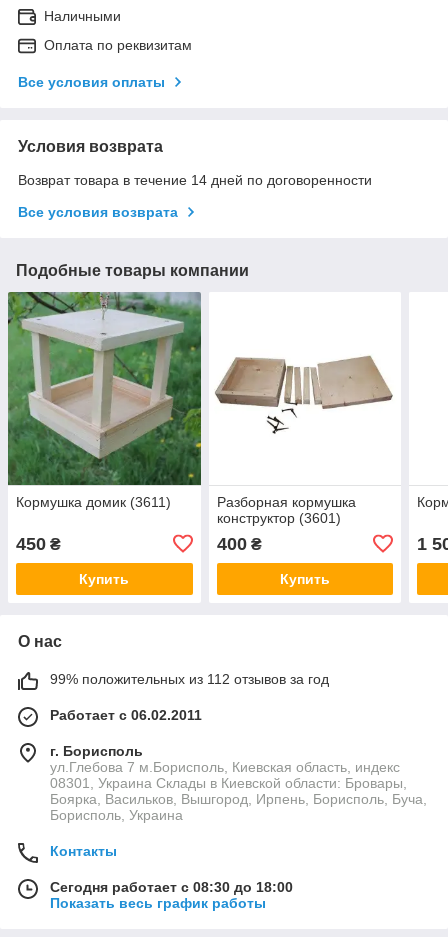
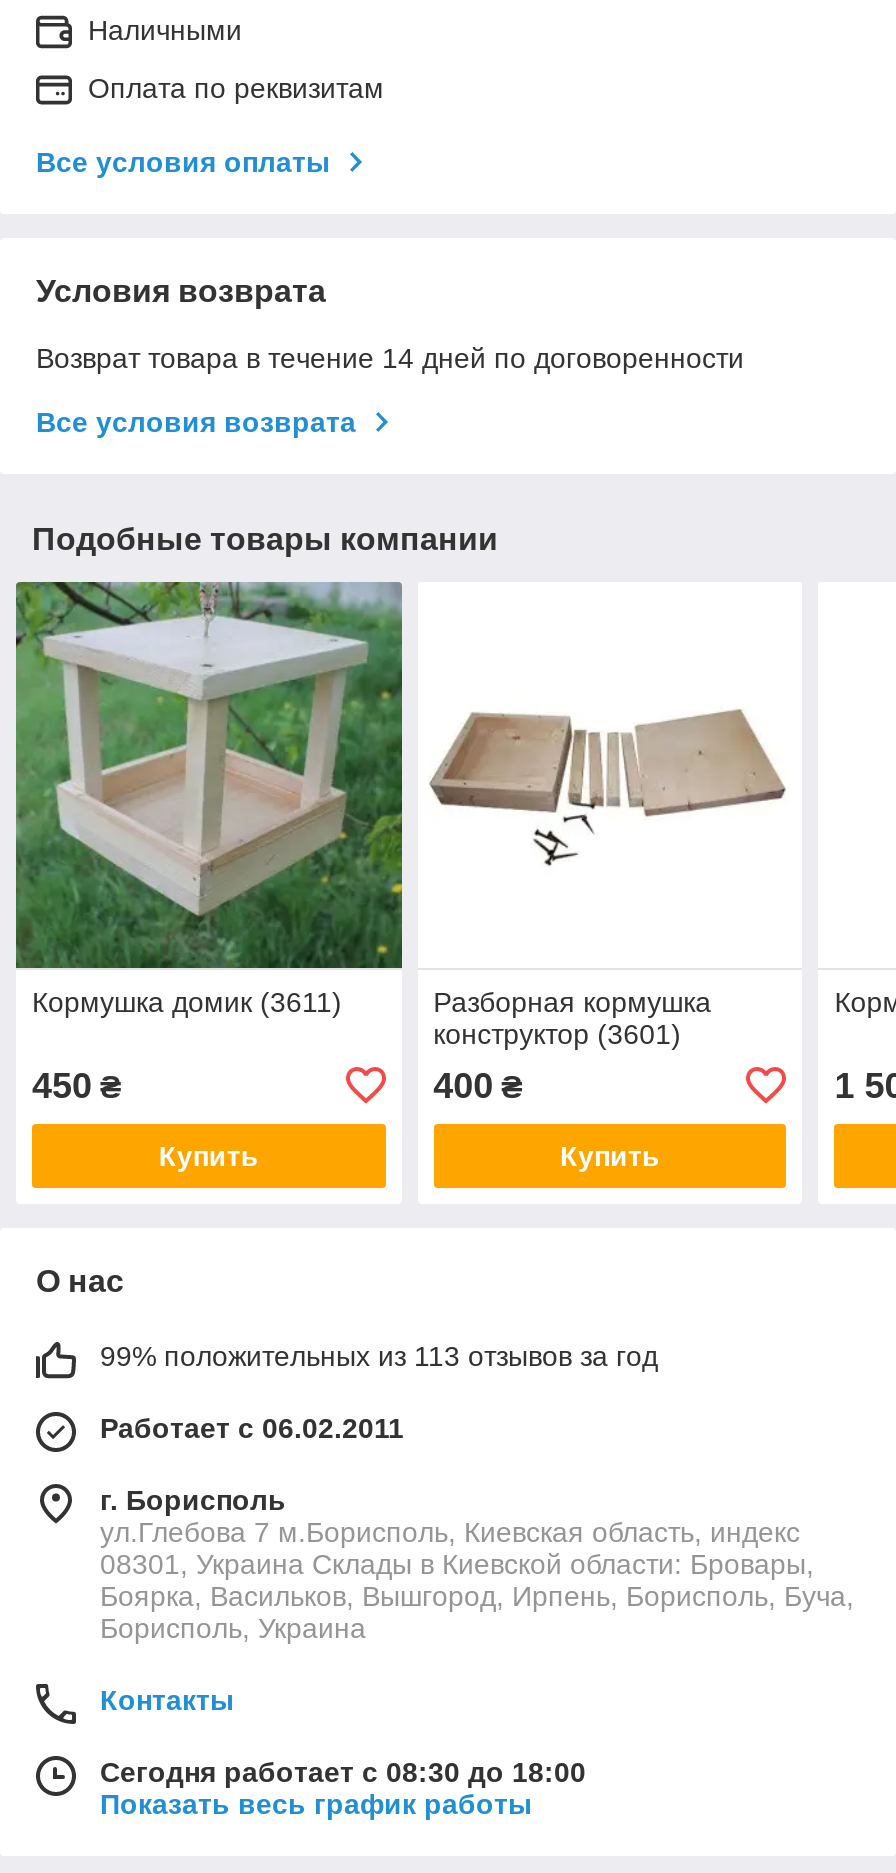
[50,671,329,687] 99% положительных из 112 отзывов за год -> [100,1340,658,1372] 99% положительных из 113 отзывов за год

